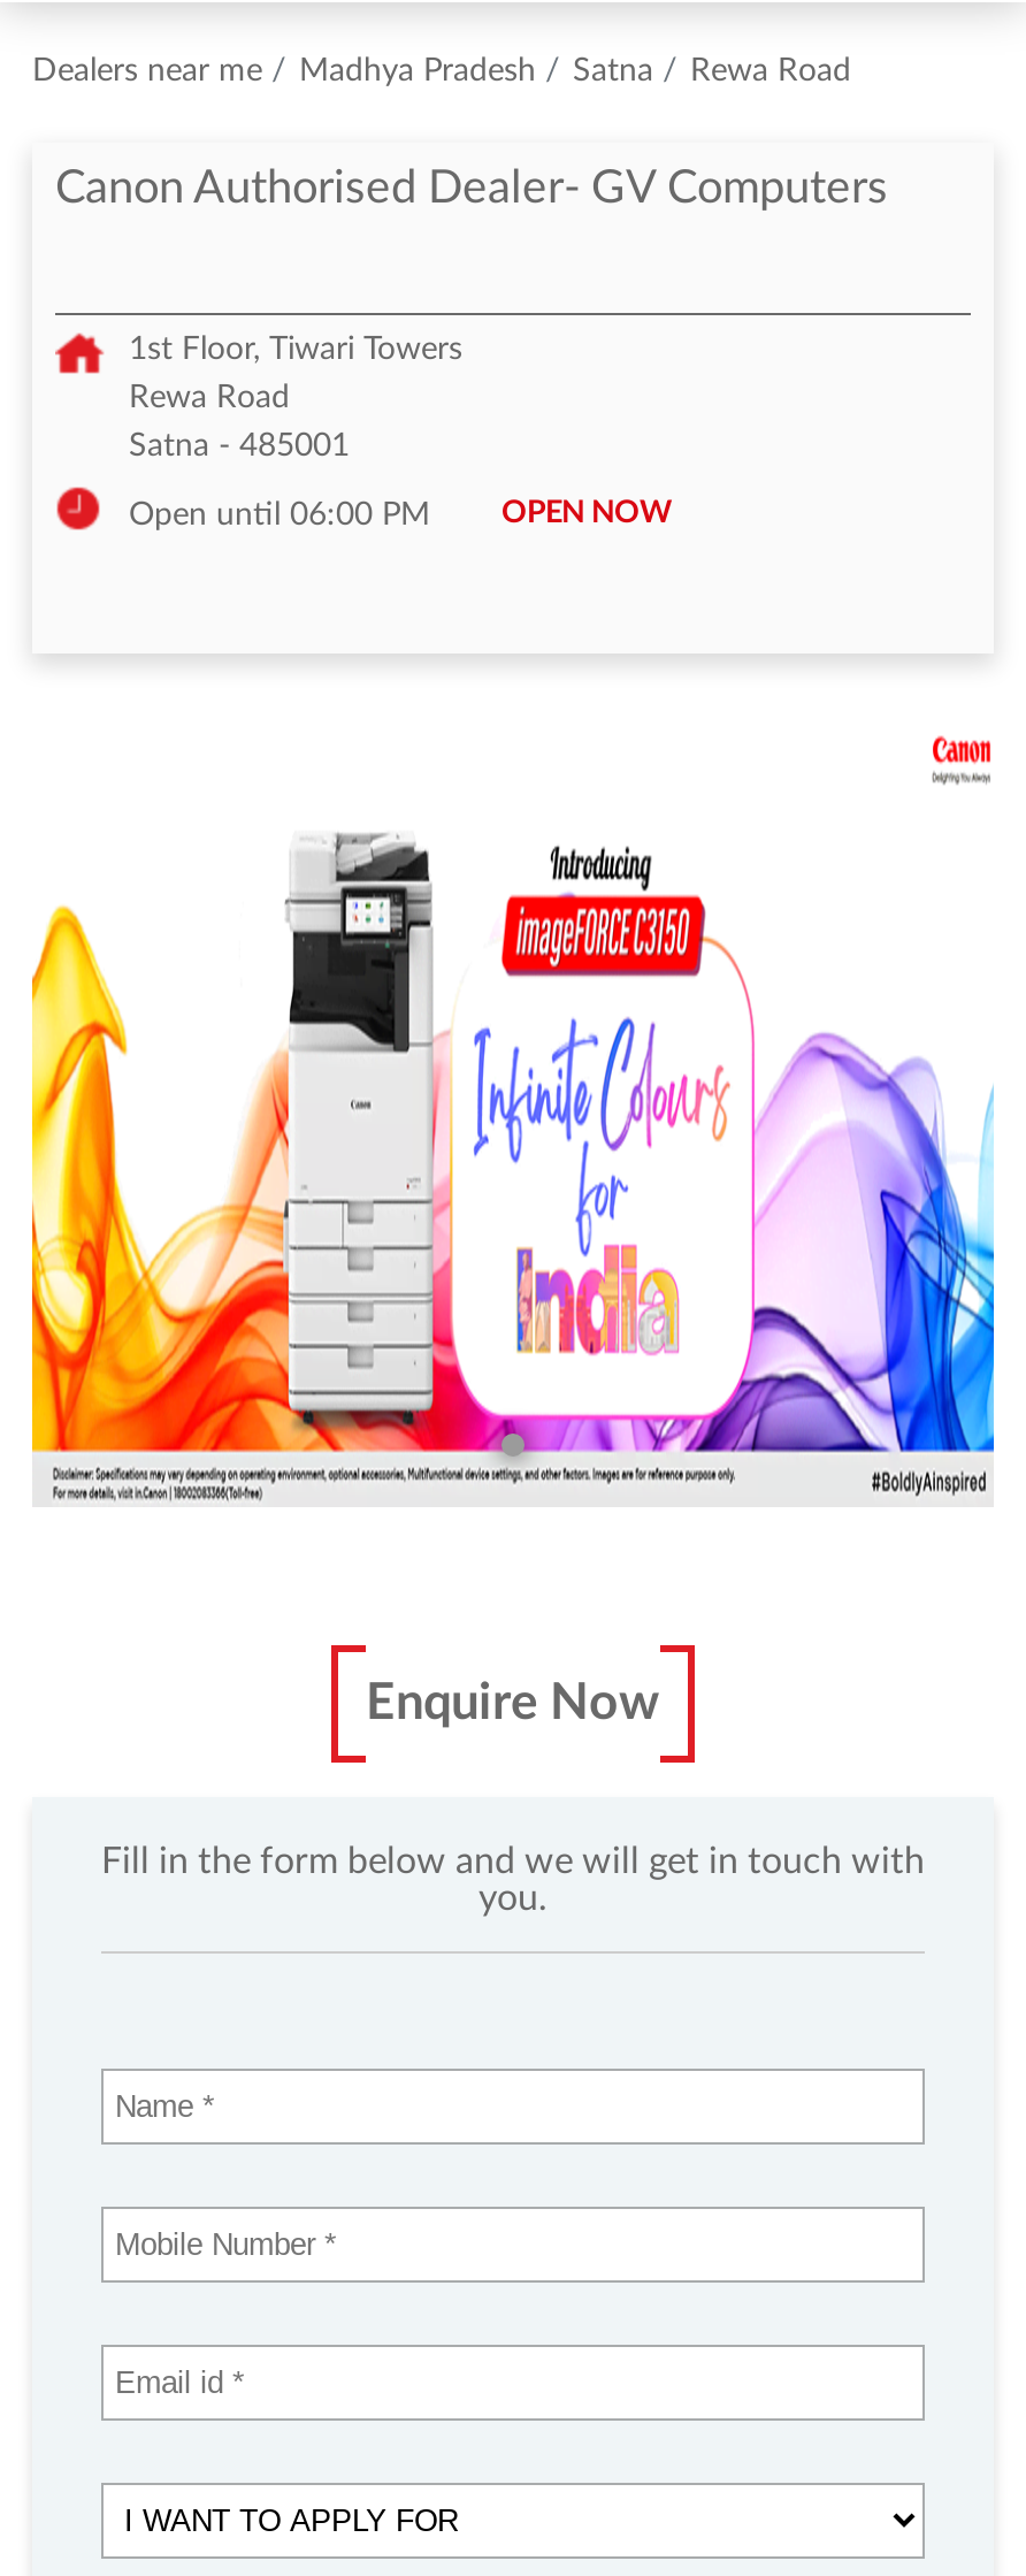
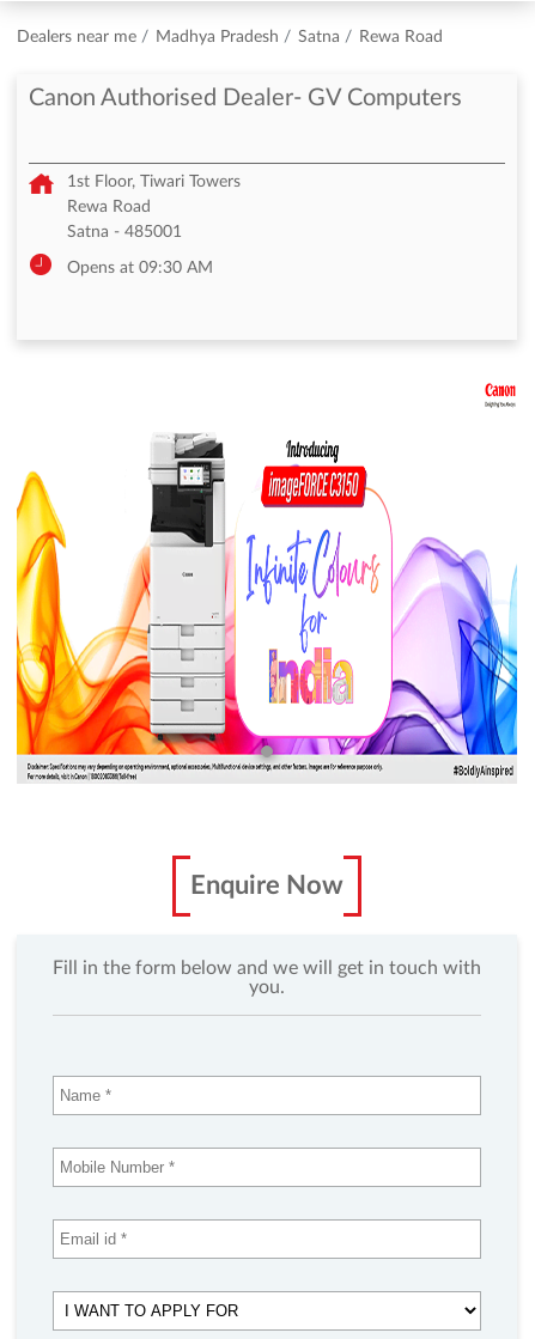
[129,497,672,532] Open until 06:00 PM | OPEN NOW -> [67,260,213,276] Opens at 09:30 AM

